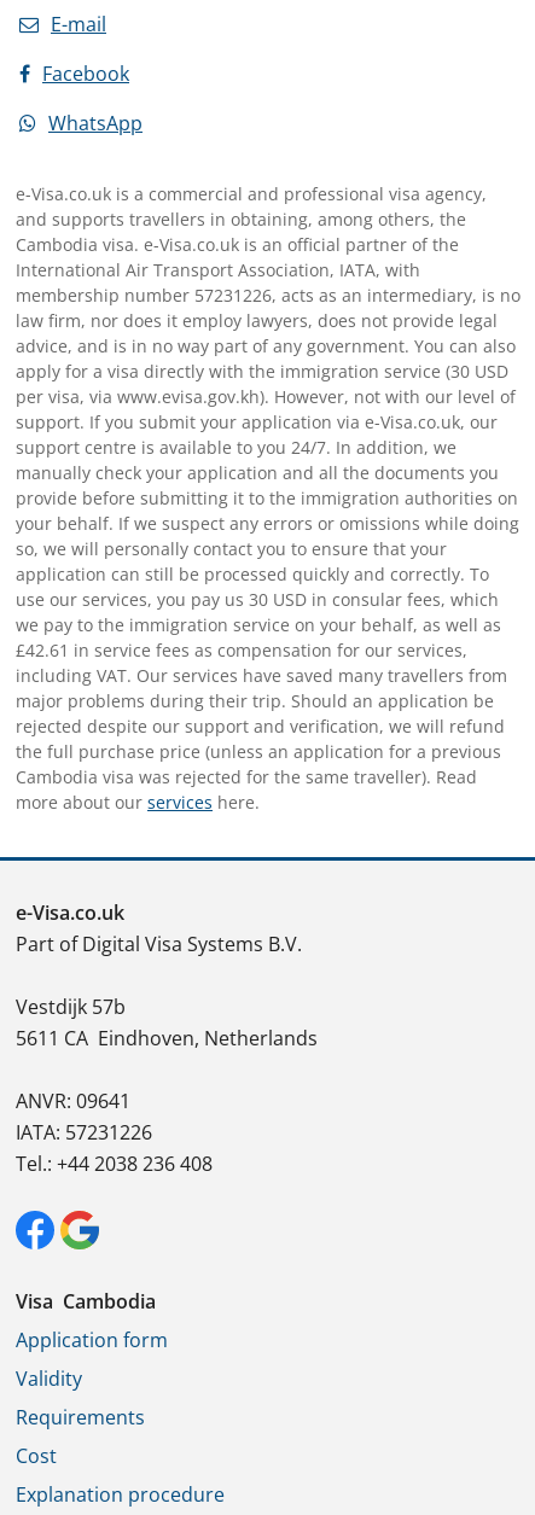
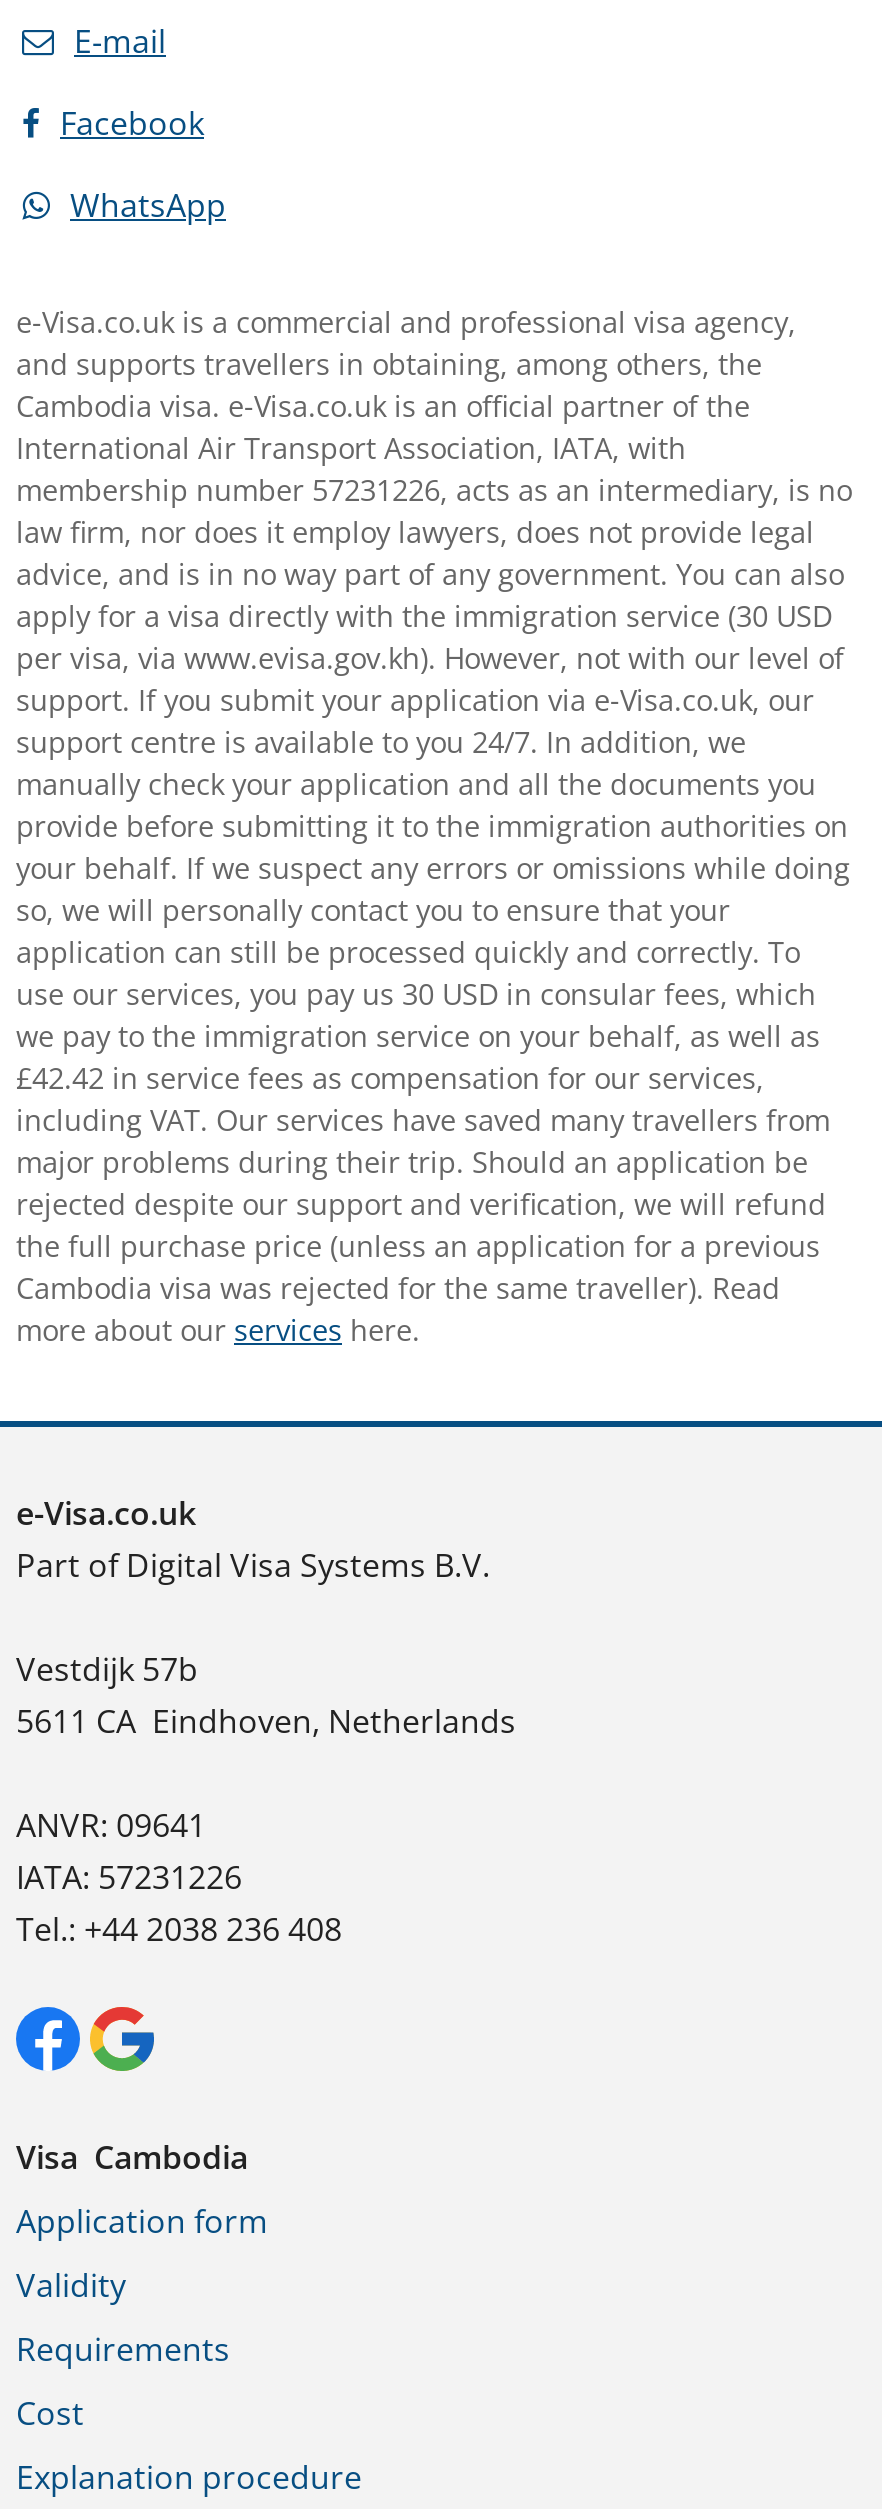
[16,639,467,662] £42.61 in service fees as compensation for our services, -> [16,1059,764,1097] £42.42 in service fees as compensation for our services,

